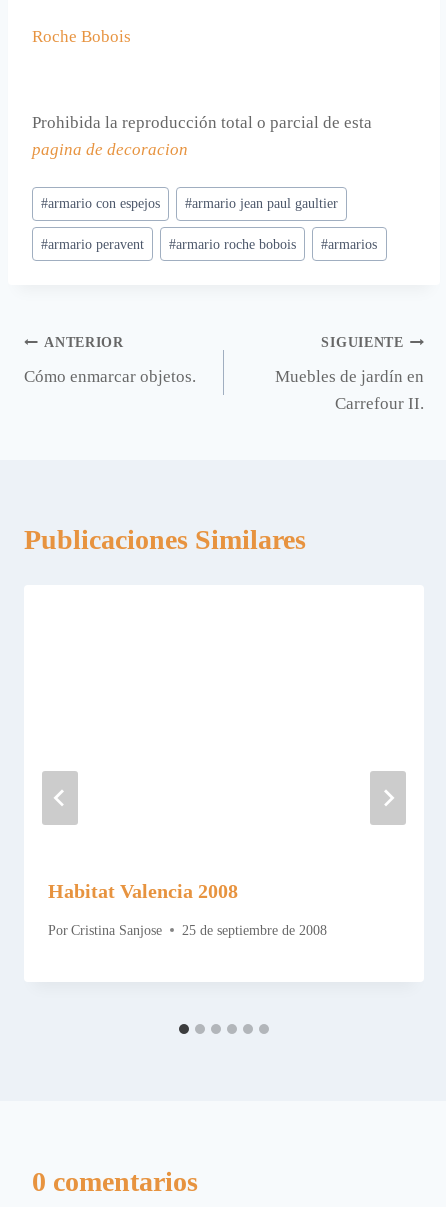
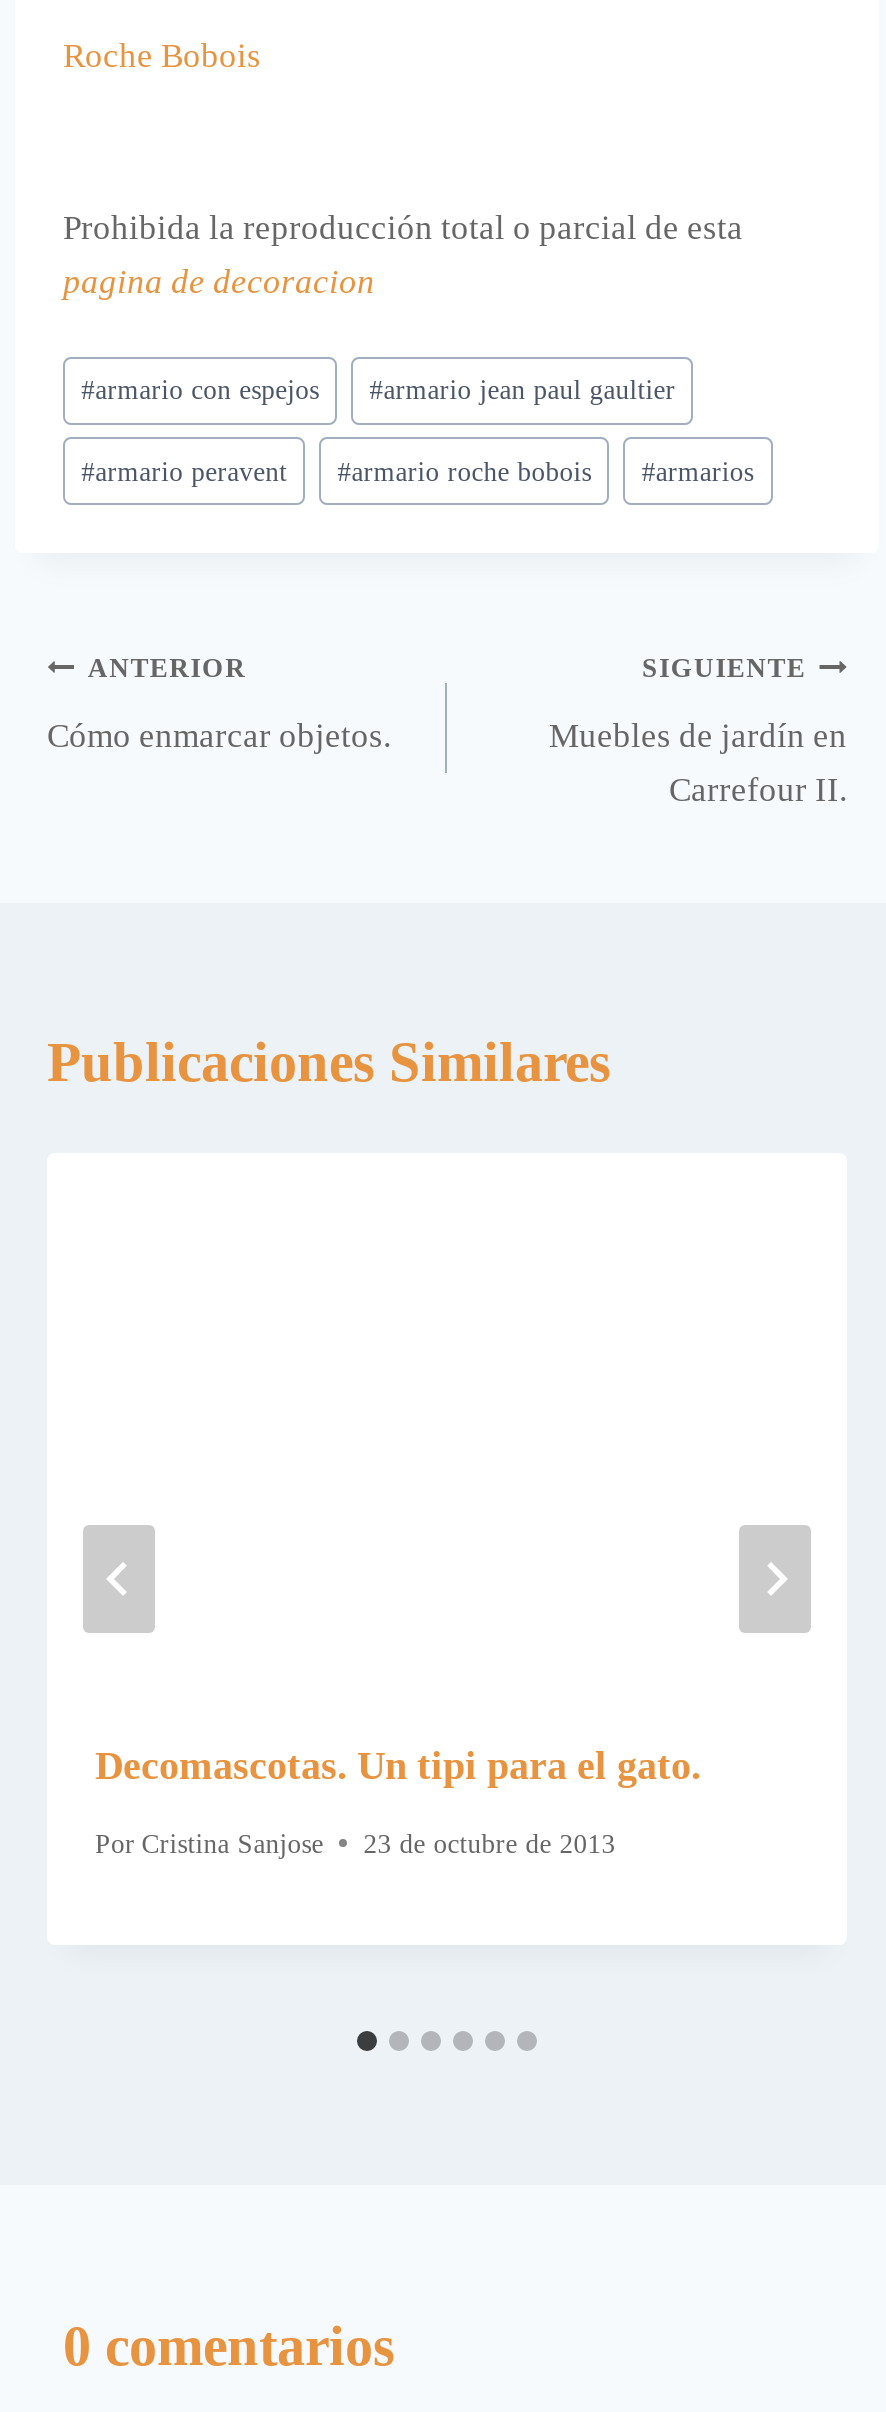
[48,880,238,902] Habitat Valencia 2008 -> [95,1743,701,1787] Decomascotas. Un tipi para el gato.
[182,923,327,938] 25 de septiembre de 2008 -> [363,1828,615,1858] 23 de octubre de 2013

